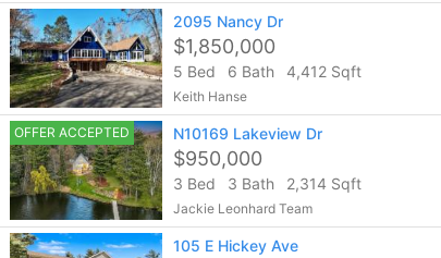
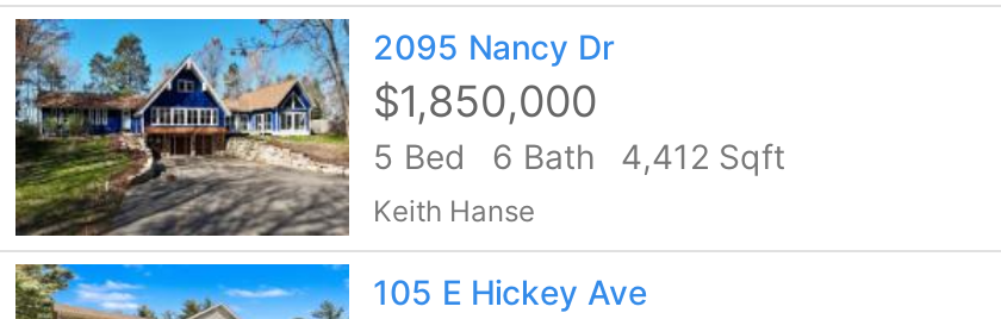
[10,121,362,221] [image] | OFFER ACCEPTED | N10169 Lakeview Dr | $950,000 | 3 Bed | 3 Bath | 2,314 Sqft | Jackie Leonhard Team -> none

